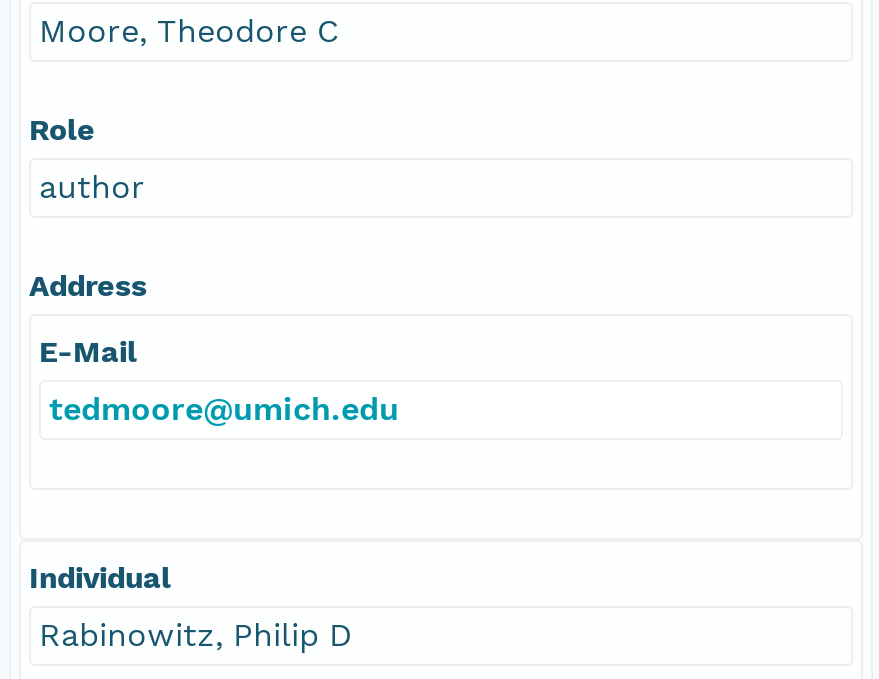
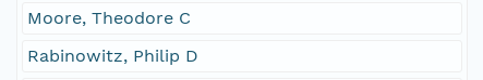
[29,111,399,427] Role | author | Address | E-Mail | tedmoore@umich.edu -> none
[29,559,171,595] Individual -> none

